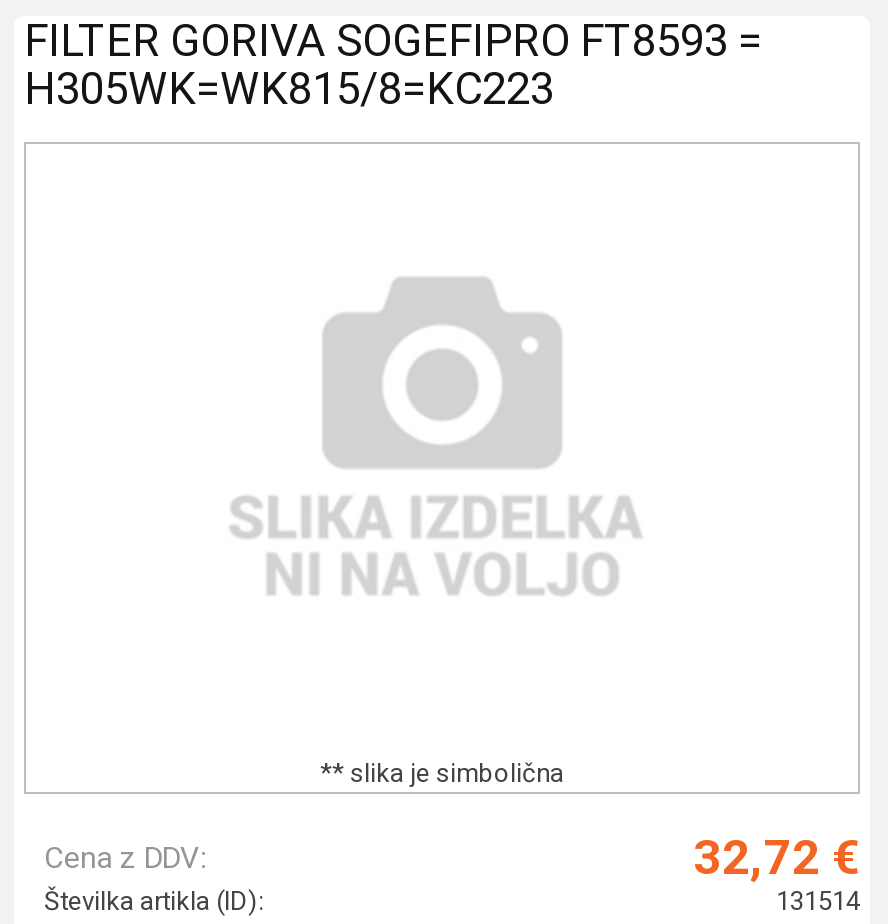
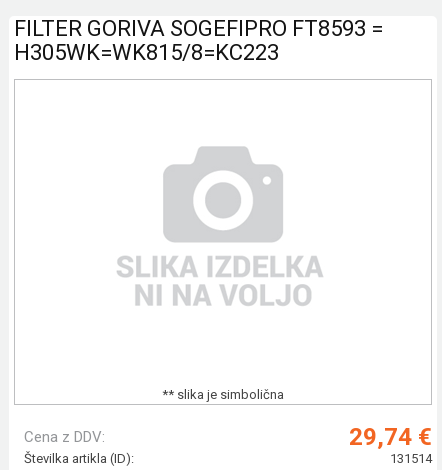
[694,828,860,886] 32,72 € -> [349,422,432,451] 29,74 €

